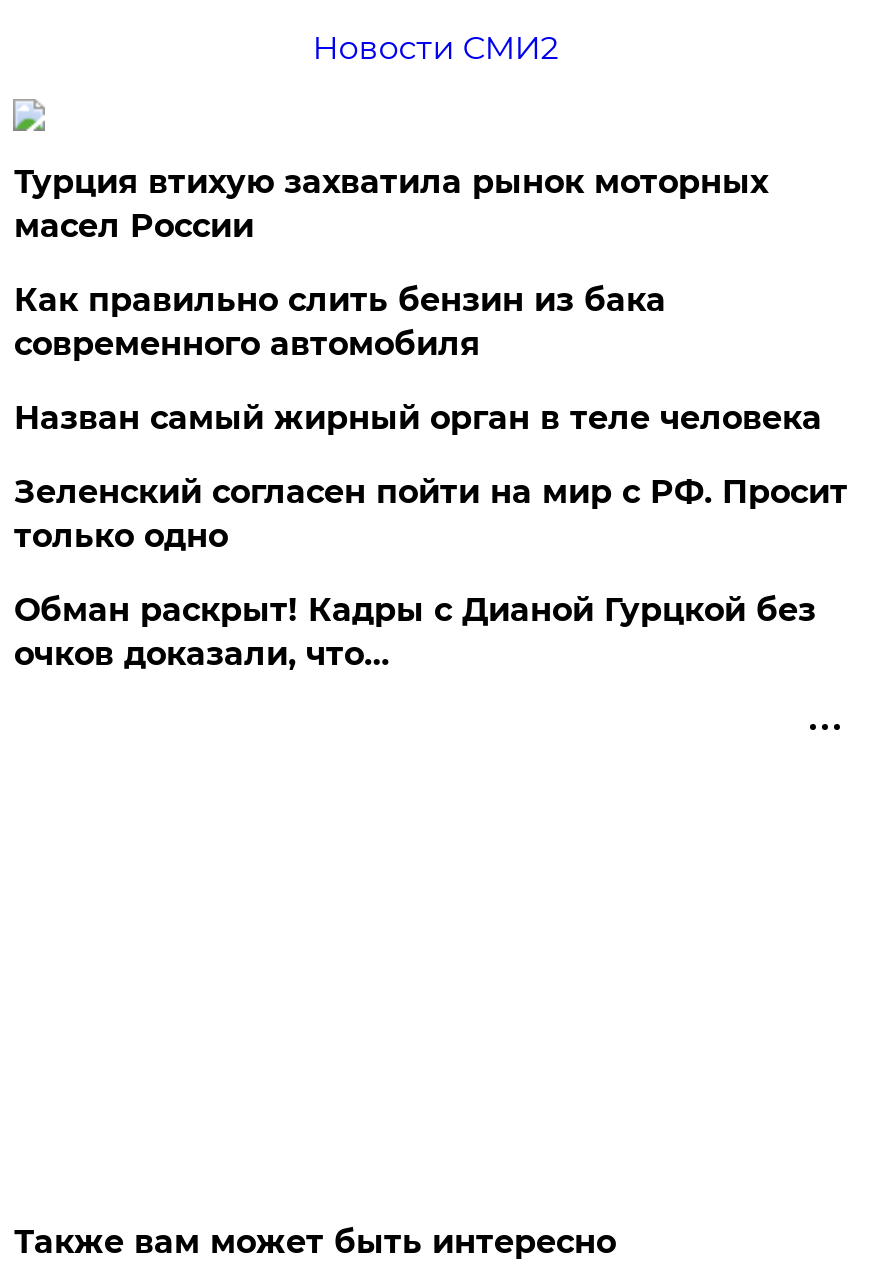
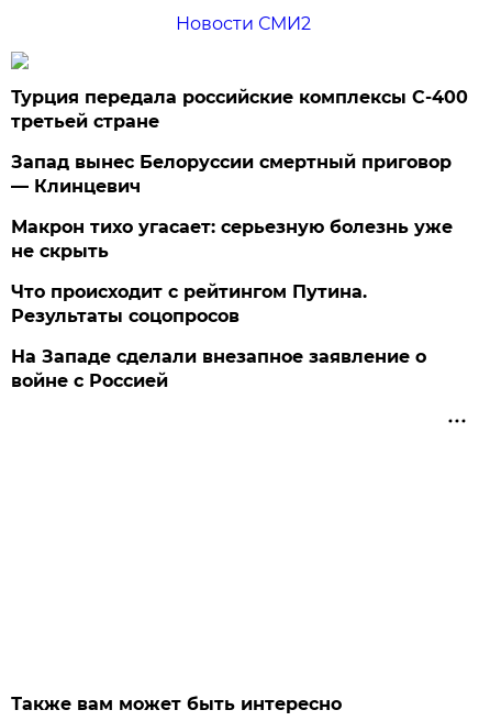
[14,162,768,244] Турция втихую захватила рынок моторных | масел России -> [11,86,468,131] Турция передала российские комплексы С-400 | третьей стране
[14,280,666,362] Как правильно слить бензин из бака | современного автомобиля -> [11,151,452,196] Запад вынес Белоруссии смертный приговор | — Клинцевич
[14,398,822,436] Назван самый жирный орган в теле человека -> [11,216,453,261] Макрон тихо угасает: серьезную болезнь уже | не скрыть
[14,472,848,554] Зеленский согласен пойти на мир с РФ. Просит | только одно -> [11,281,367,326] Что происходит с рейтингом Путина. | Результаты соцопросов
[14,590,816,672] Обман раскрыт! Кадры с Дианой Гурцкой без | очков доказали, что… -> [11,346,427,391] На Западе сделали внезапное заявление о | войне с Россией

